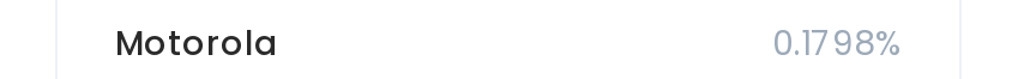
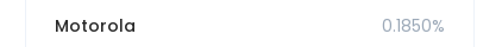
[772,19,902,67] 0.1798% -> [382,14,445,38] 0.1850%

